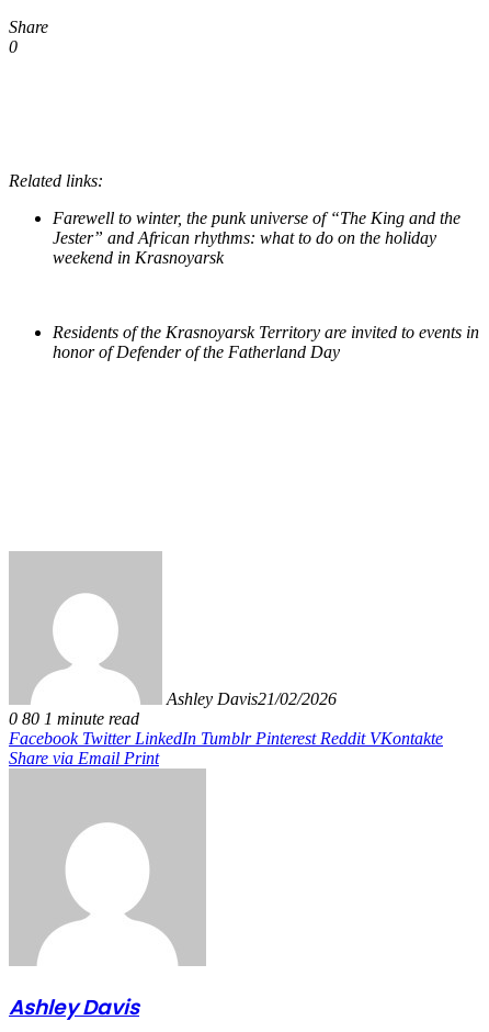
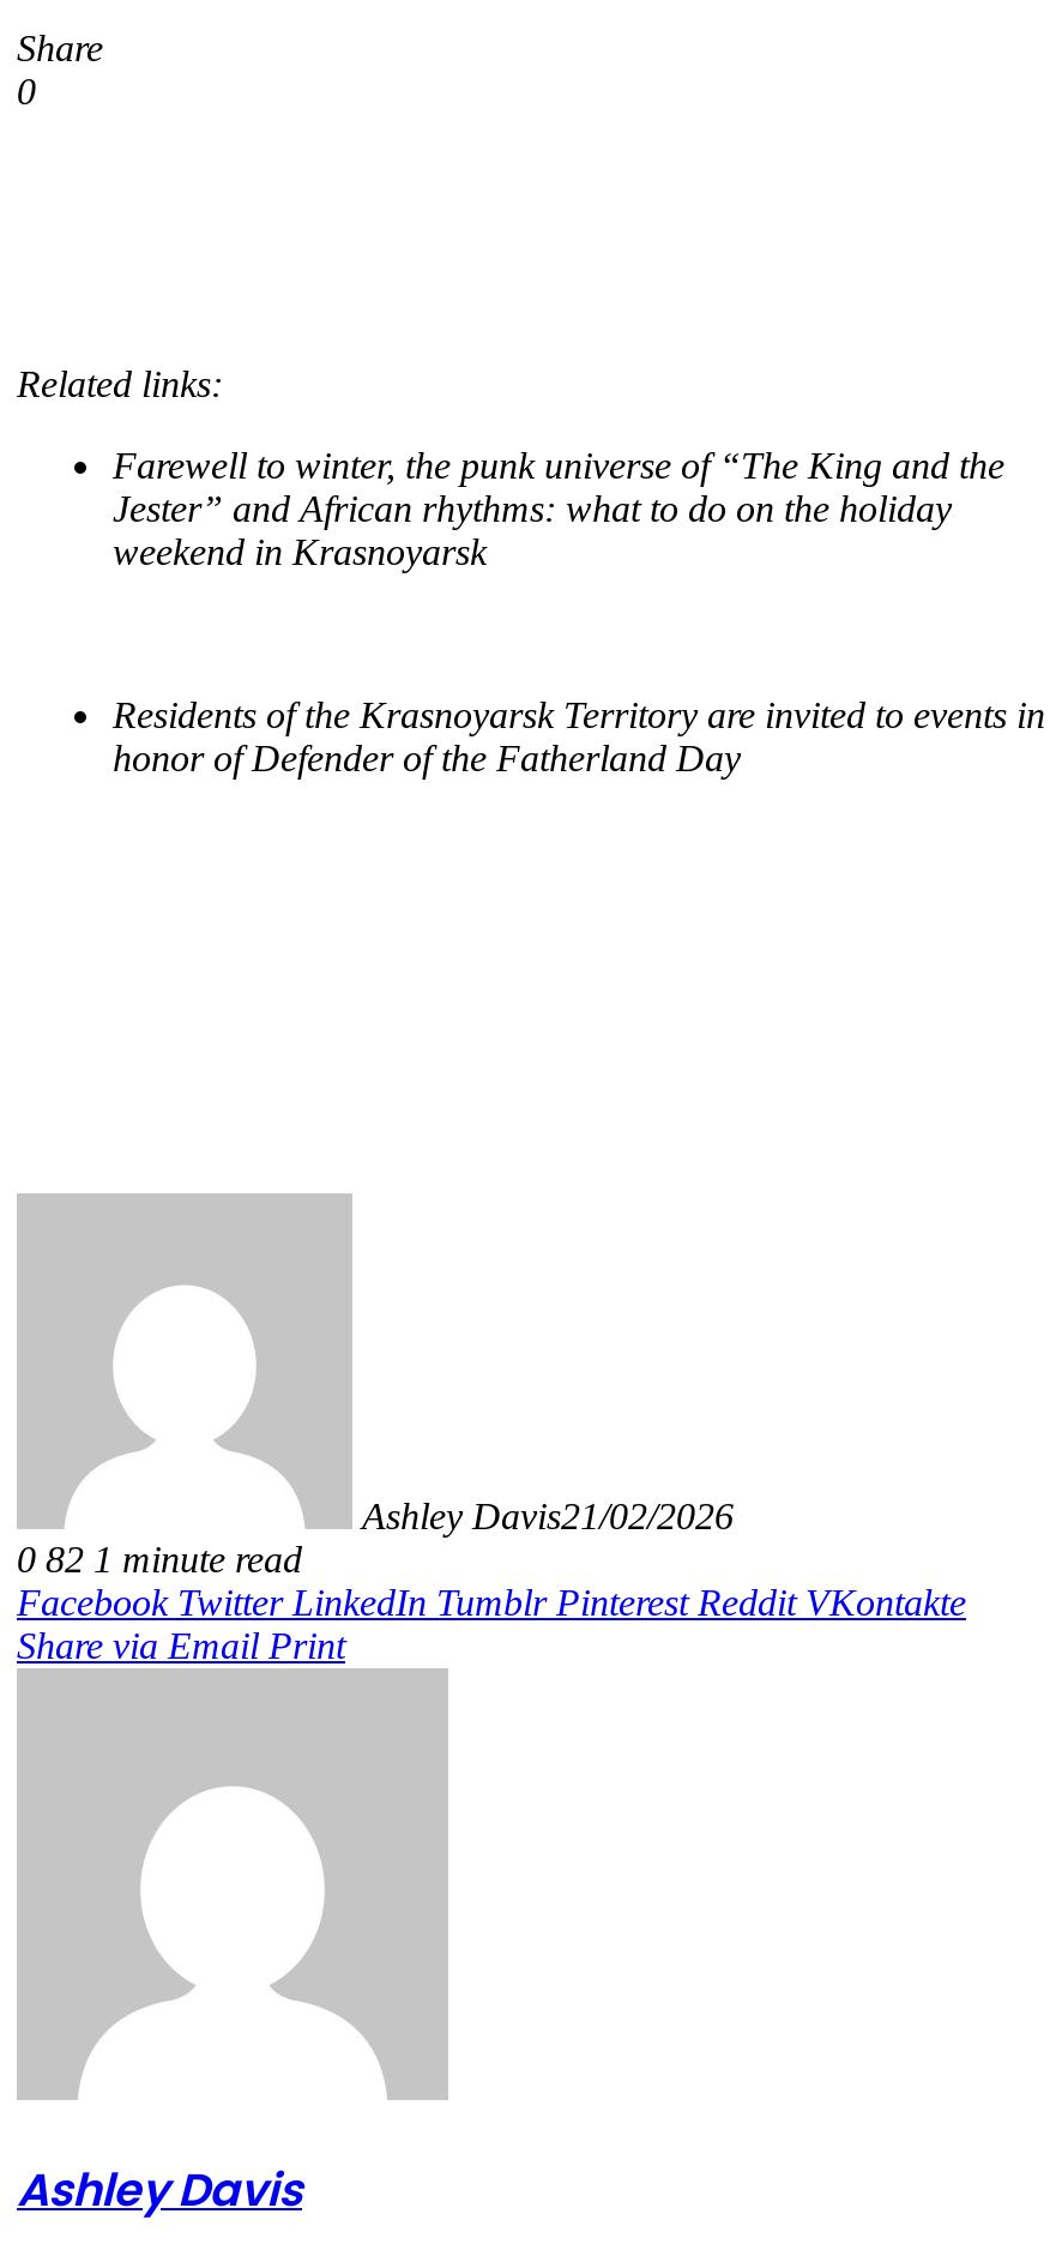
[9,709,139,728] 0 80 1 minute read -> [17,1539,302,1580] 0 82 1 minute read

